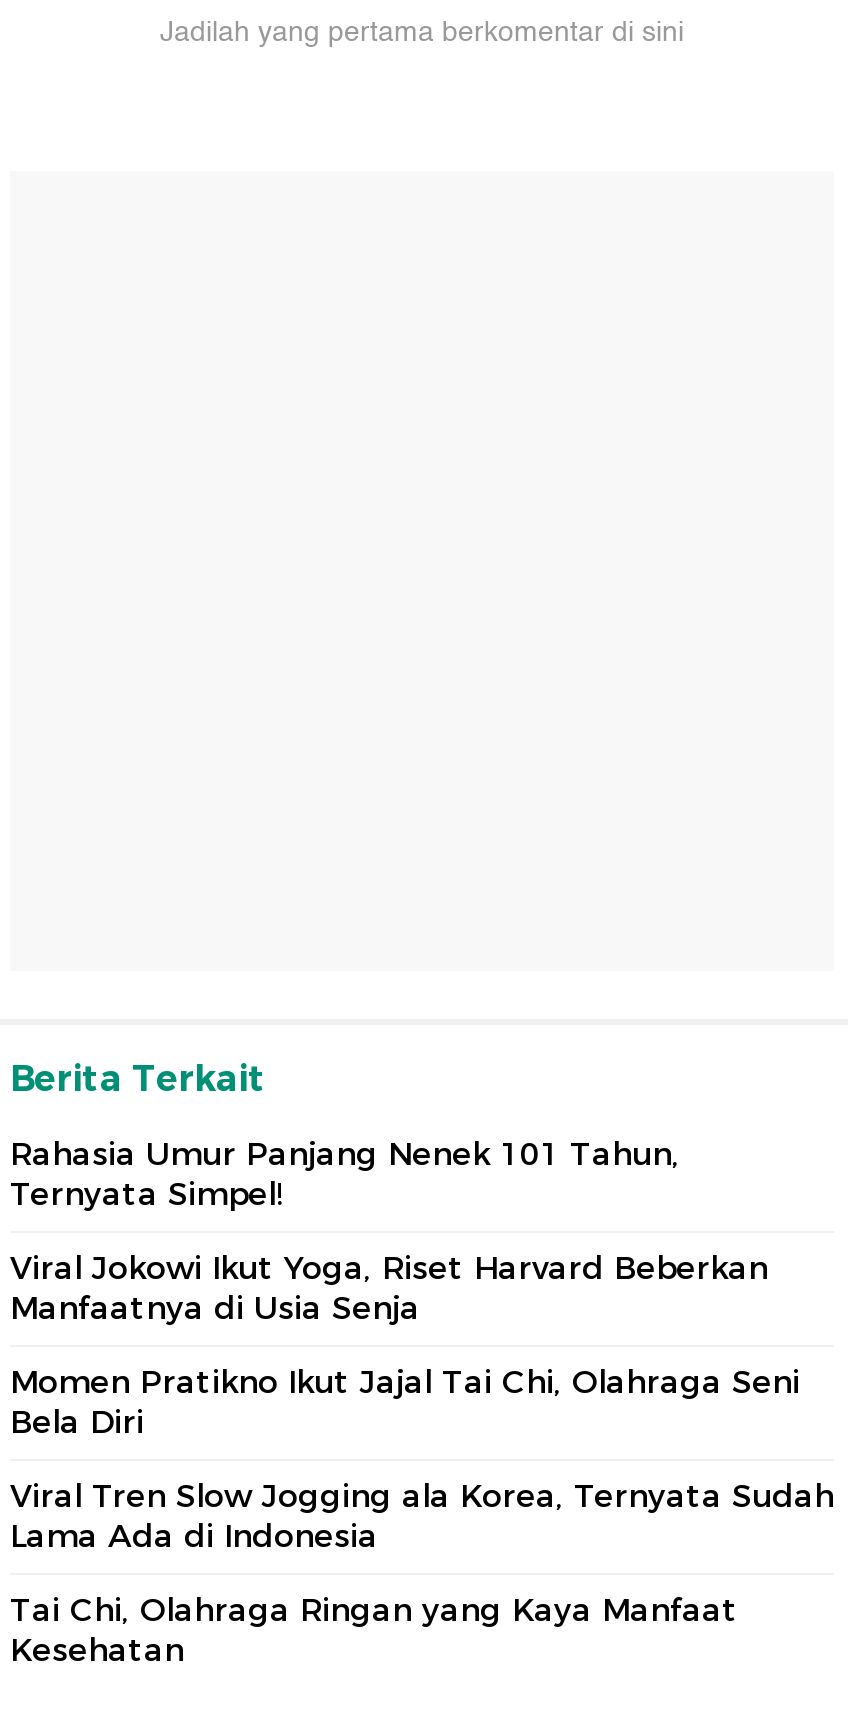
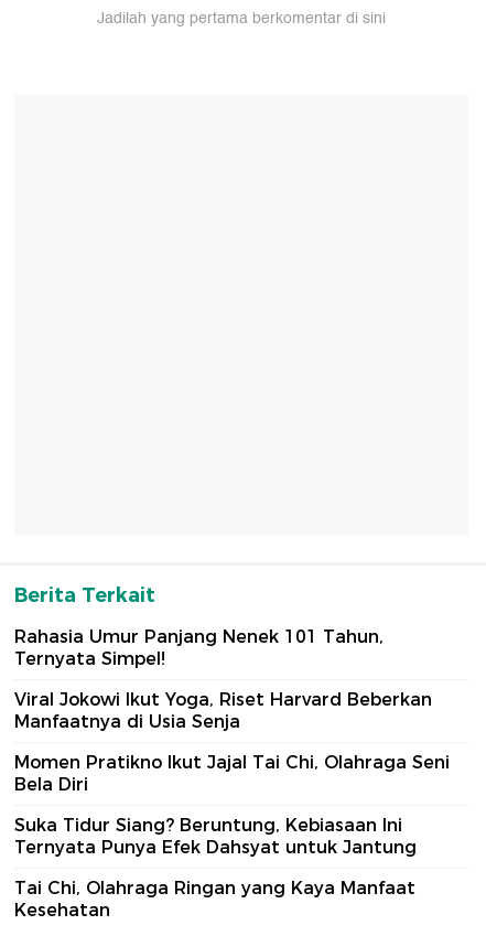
[10,1478,834,1556] Viral Tren Slow Jogging ala Korea, Ternyata Sudah | Lama Ada di Indonesia -> [14,815,417,858] Suka Tidur Siang? Beruntung, Kebiasaan Ini | Ternyata Punya Efek Dahsyat untuk Jantung

